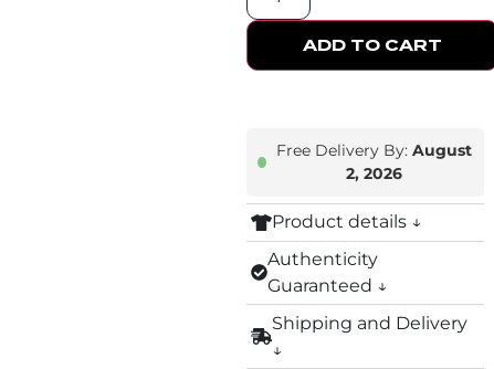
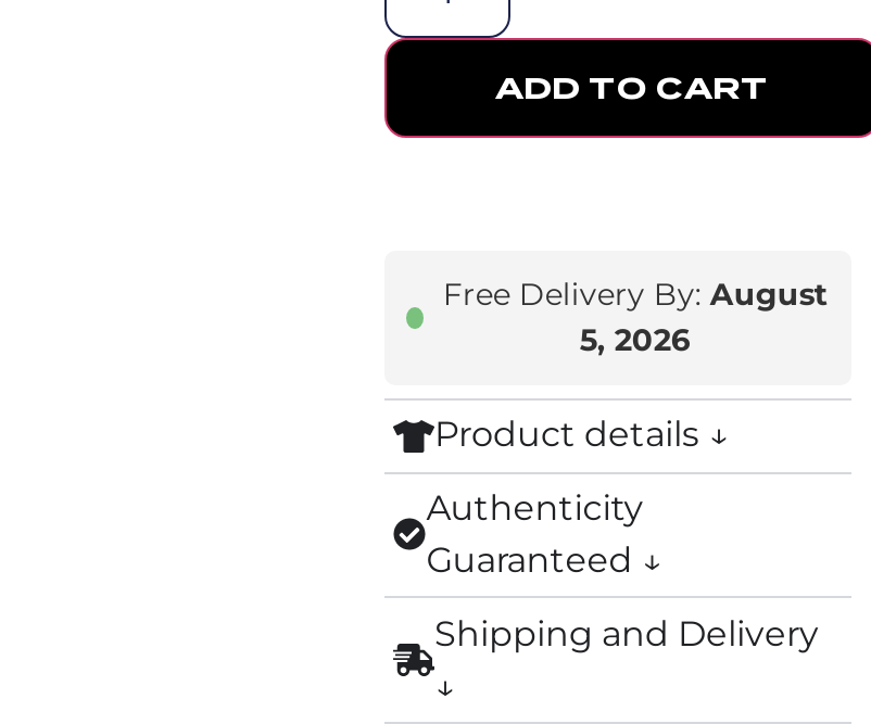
[346,163,402,183] 2, 2026 -> [580,320,691,359] 5, 2026

